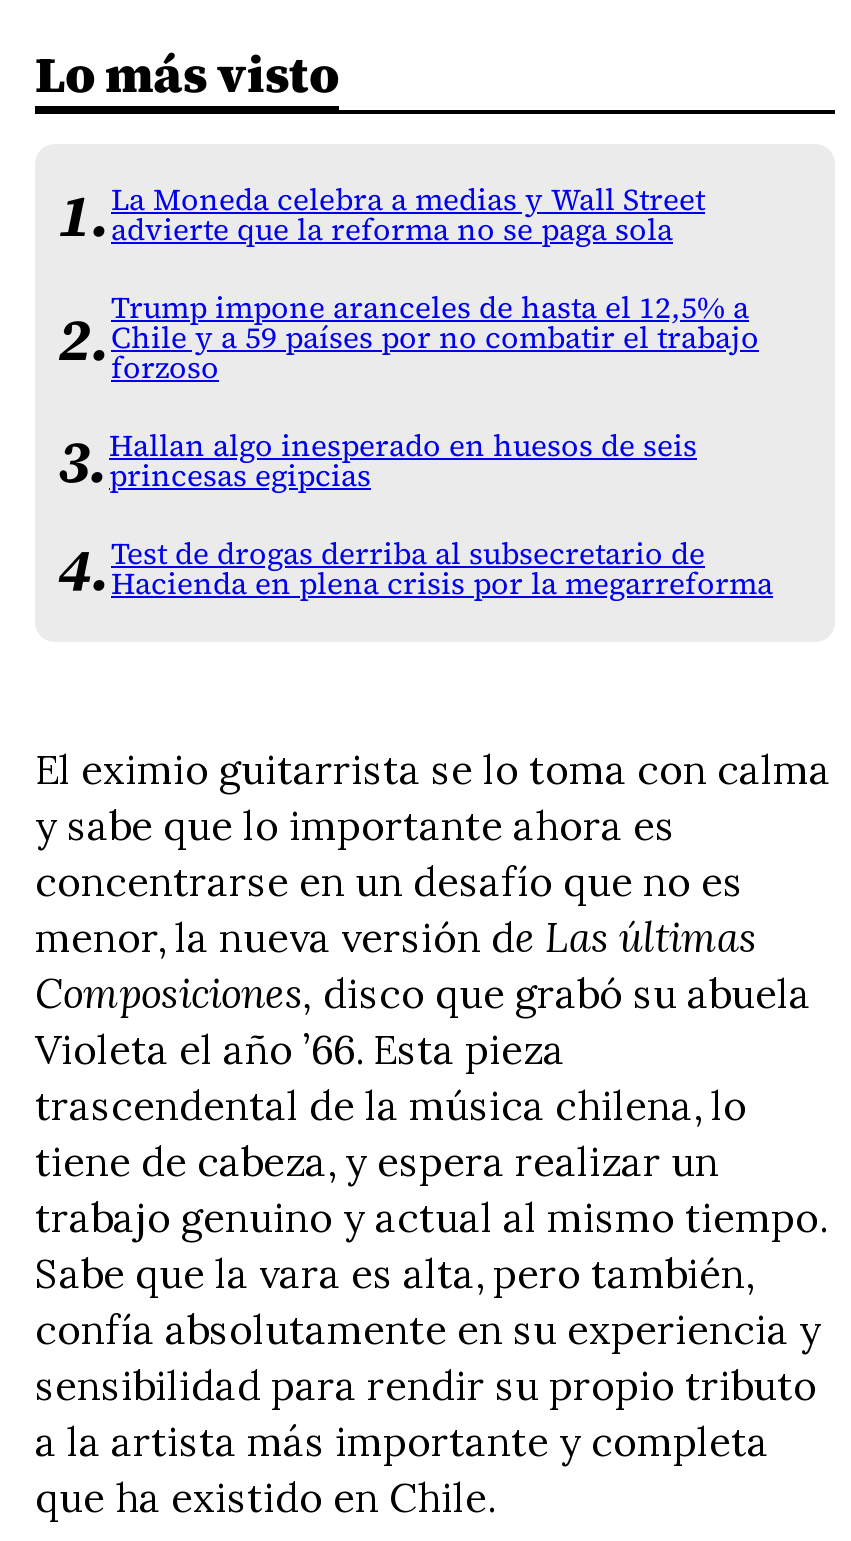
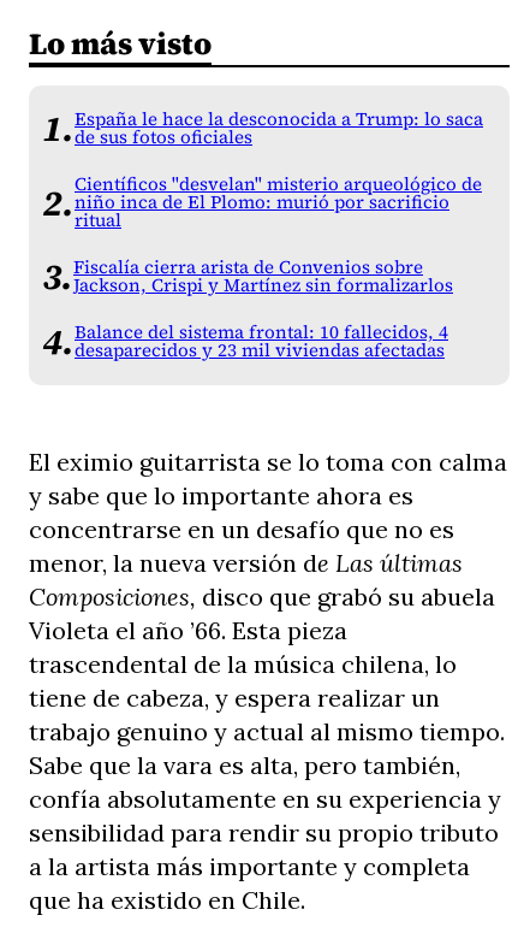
[111,181,705,251] La Moneda celebra a medias y Wall Street | advierte que la reforma no se paga sola -> [75,108,483,150] España le hace la desconocida a Trump: lo saca | de sus fotos oficiales
[111,289,759,389] Trump impone aranceles de hasta el 12,5% a | Chile y a 59 países por no combatir el trabajo | forzoso -> [75,173,482,233] Científicos "desvelan" misterio arqueológico de | niño inca de El Plomo: murió por sacrificio | ritual
[109,427,697,497] Hallan algo inesperado en huesos de seis | princesas egipcias -> [73,256,453,298] Fiscalía cierra arista de Convenios sobre | Jackson, Crispi y Martínez sin formalizarlos
[111,535,773,605] Test de drogas derriba al subsecretario de | Hacienda en plena crisis por la megarreforma -> [75,321,448,363] Balance del sistema frontal: 10 fallecidos, 4 | desaparecidos y 23 mil viviendas afectadas

